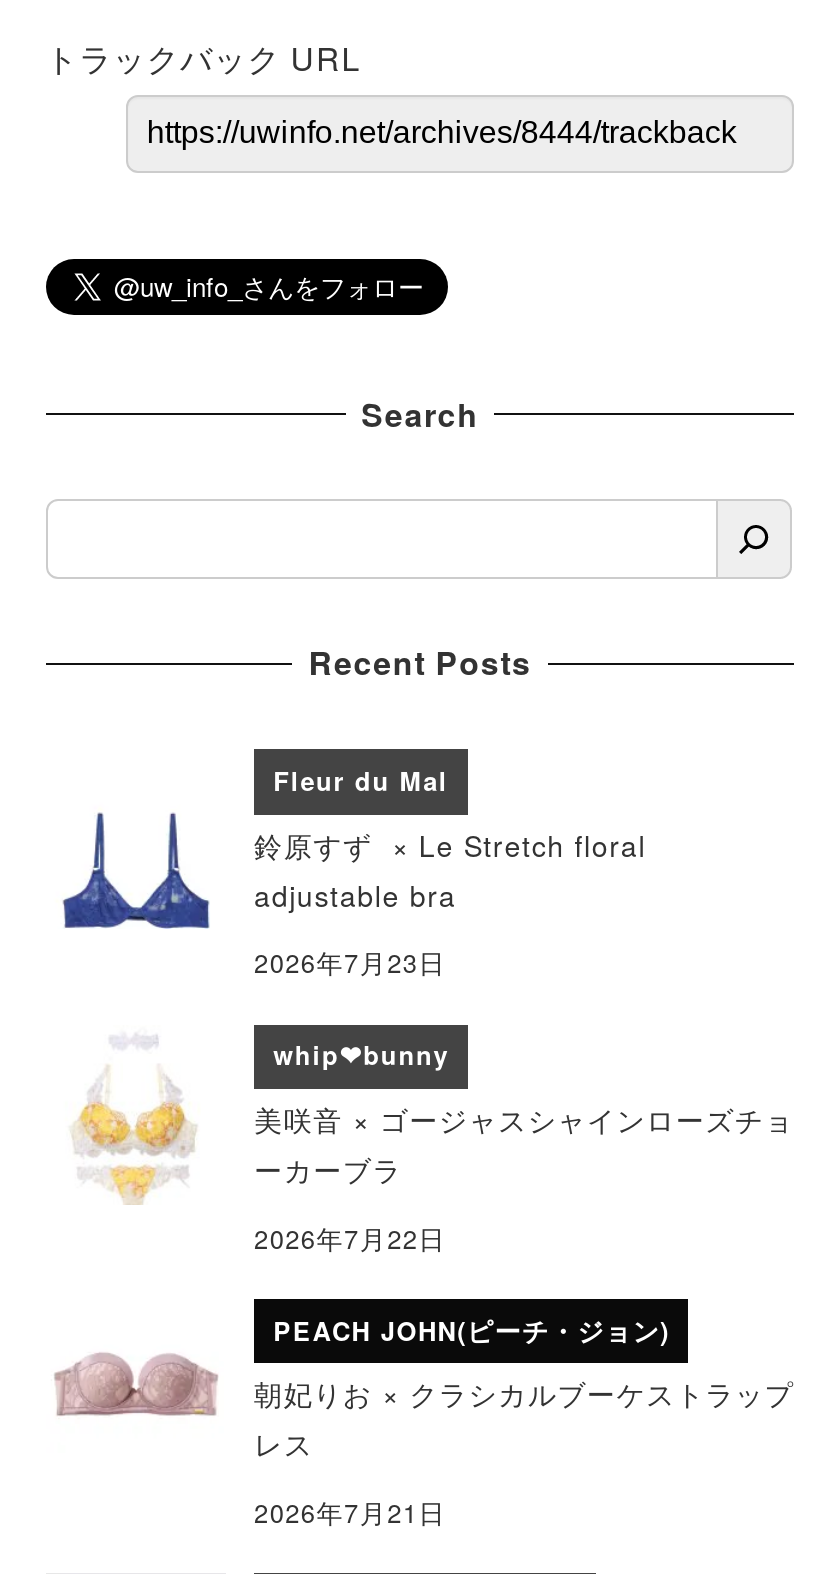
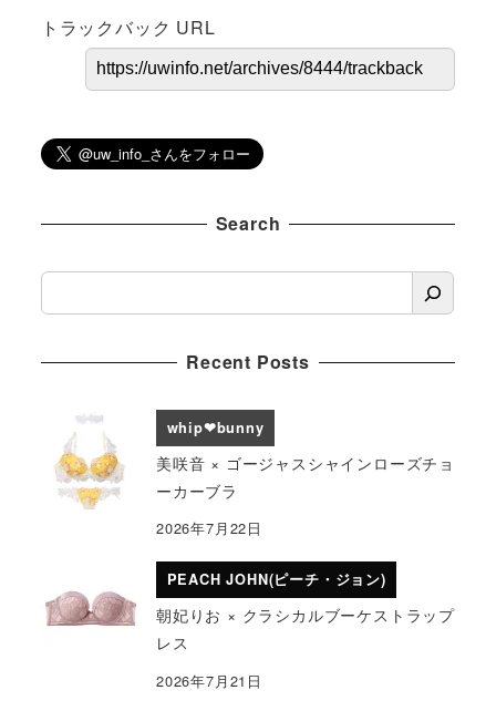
[62,763,646,981] [image] | Fleur du Mal | 鈴原すず × Le Stretch floral | adjustable bra | 2026年7月23日 -> none

